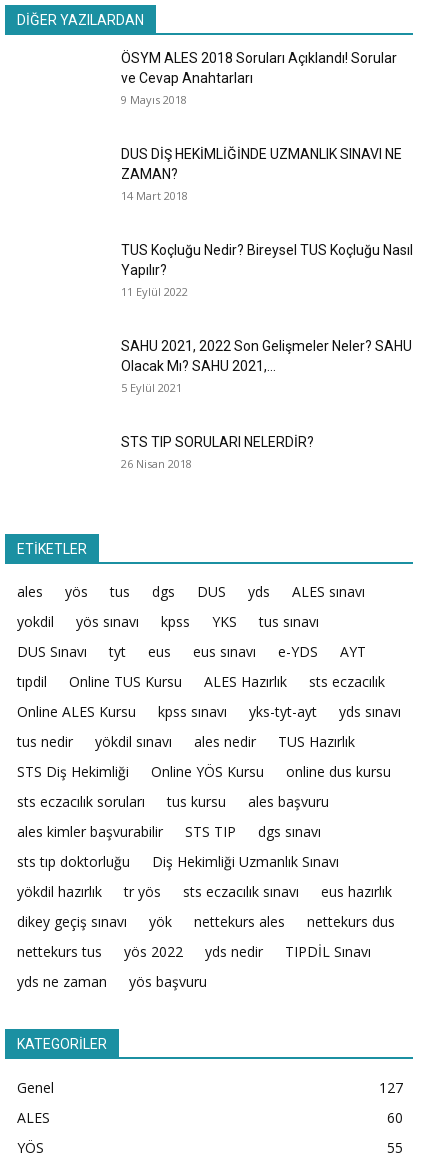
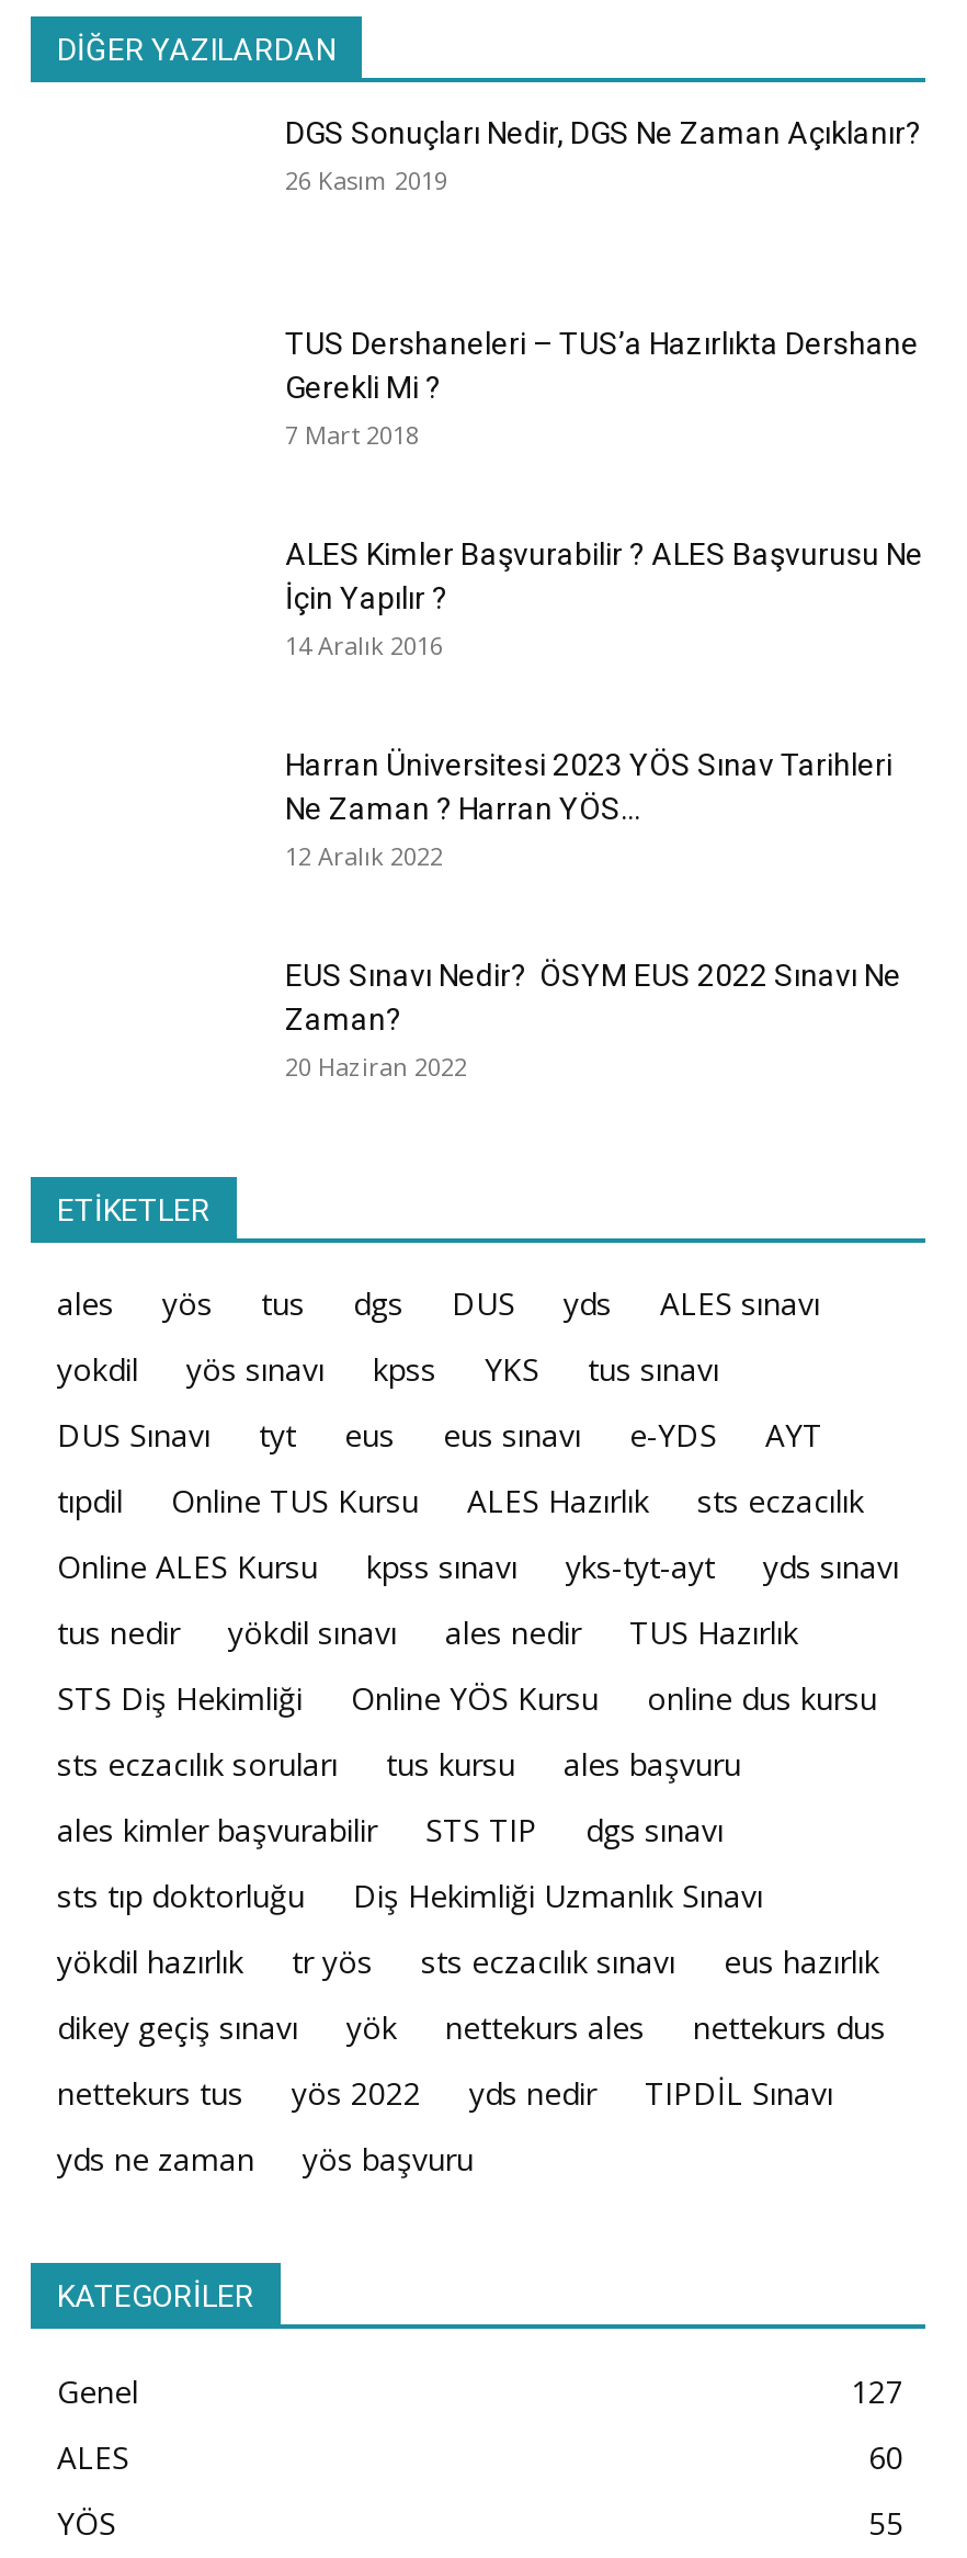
[121,50,397,107] ÖSYM ALES 2018 Soruları Açıklandı! Sorular | ve Cevap Anahtarları | 9 Mayıs 2018 -> [285,115,921,196] DGS Sonuçları Nedir, DGS Ne Zaman Açıklanır? | 26 Kasım 2019
[121,146,402,203] DUS DİŞ HEKİMLİĞİNDE UZMANLIK SINAVI NE | ZAMAN? | 14 Mart 2018 -> [285,326,919,451] TUS Dershaneleri – TUS’a Hazırlıkta Dershane | Gerekli Mi ? | 7 Mart 2018
[121,242,413,299] TUS Koçluğu Nedir? Bireysel TUS Koçluğu Nasıl | Yapılır? | 11 Eylül 2022 -> [285,536,923,661] ALES Kimler Başvurabilir ? ALES Başvurusu Ne | İçin Yapılır ? | 14 Aralık 2016
[121,338,412,395] SAHU 2021, 2022 Son Gelişmeler Neler? SAHU | Olacak Mı? SAHU 2021,... | 5 Eylül 2021 -> [285,747,892,872] Harran Üniversitesi 2023 YÖS Sınav Tarihleri | Ne Zaman ? Harran YÖS... | 12 Aralık 2022
[121,434,314,471] STS TIP SORULARI NELERDİR? | 26 Nisan 2018 -> [285,957,901,1082] EUS Sınavı Nedir? ÖSYM EUS 2022 Sınavı Ne | Zaman? | 20 Haziran 2022

